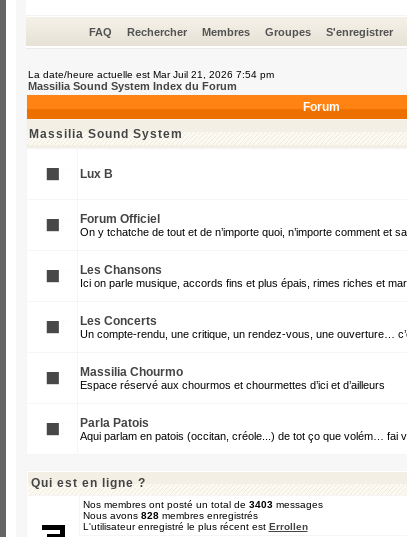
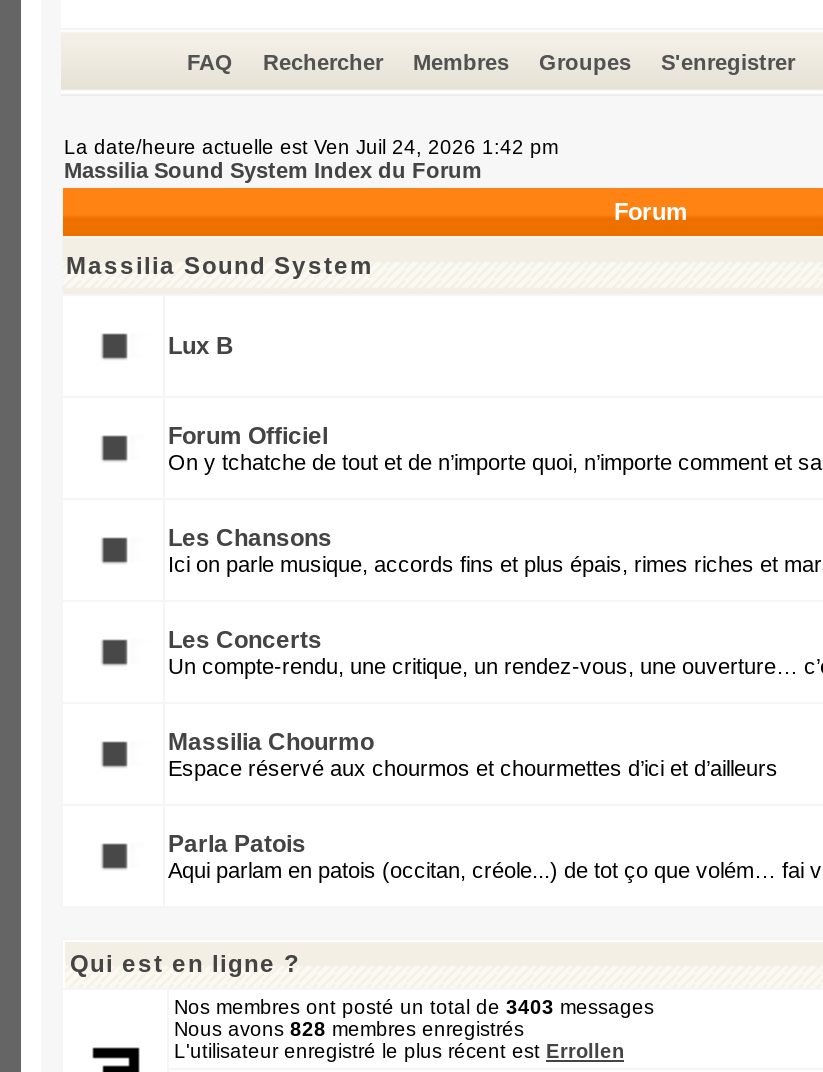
[27,69,273,80] La date/heure actuelle est Mar Juil 21, 2026 7:54 pm -> [64,136,558,158] La date/heure actuelle est Ven Juil 24, 2026 1:42 pm

